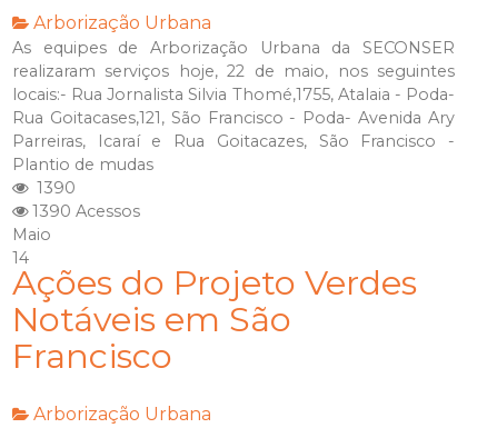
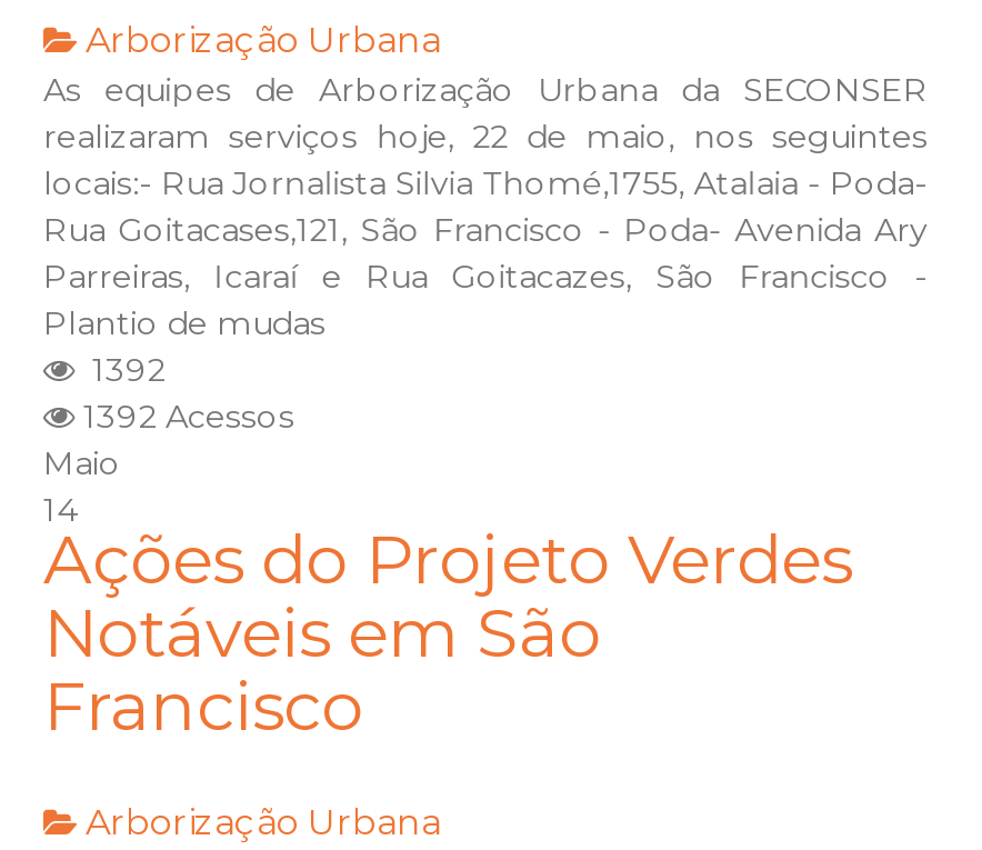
[28,178,76,198] 1390 -> [74,351,166,391] 1392
[28,202,140,222] 1390 Acessos -> [74,397,294,437] 1392 Acessos

